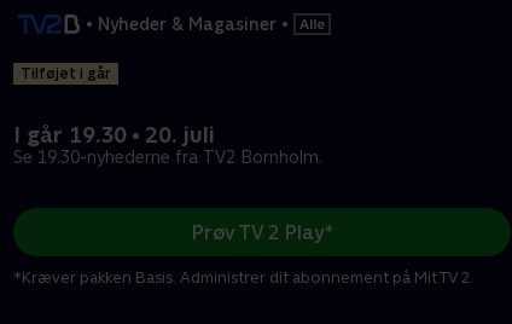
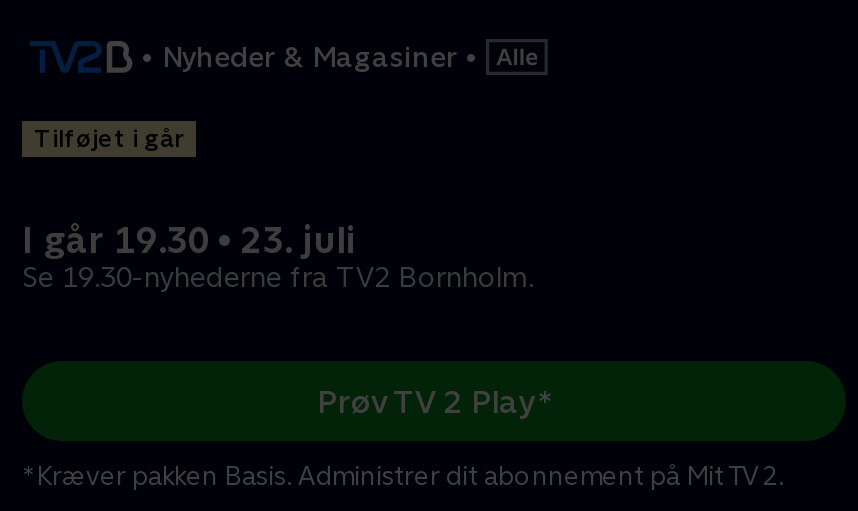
[13,122,215,148] I går 19.30 • 20. juli -> [22,220,356,262] I går 19.30 • 23. juli

